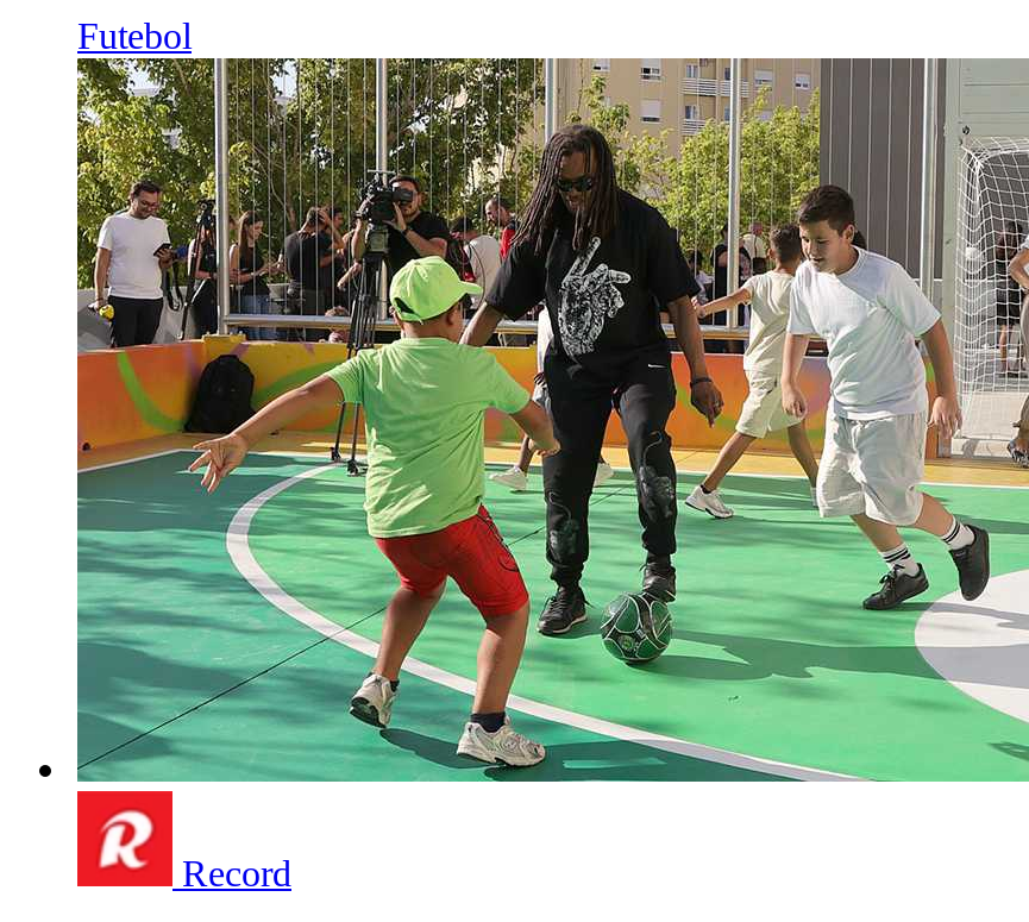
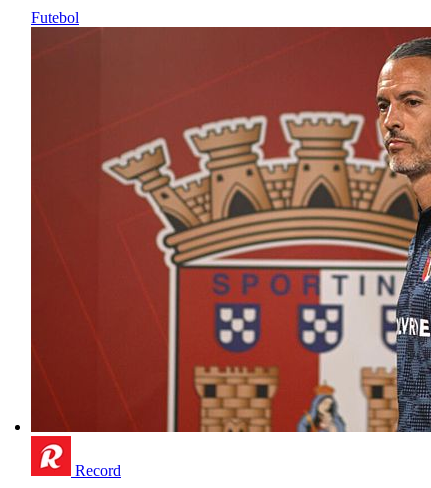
[75,58,1022,784] [image] -> [30,27,428,433] [image]

